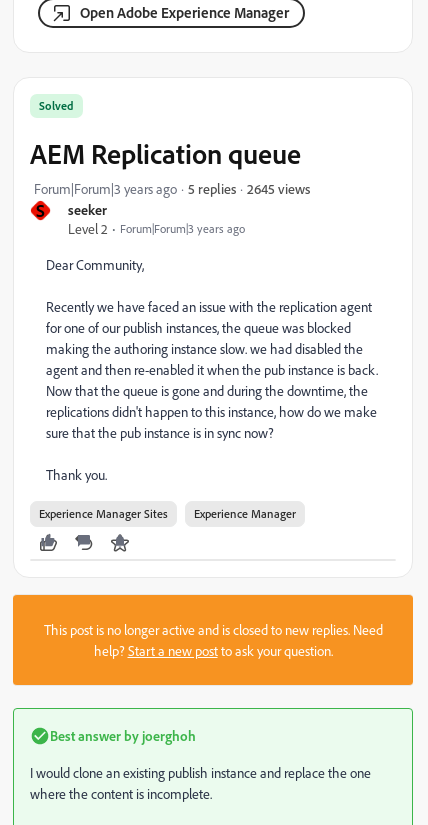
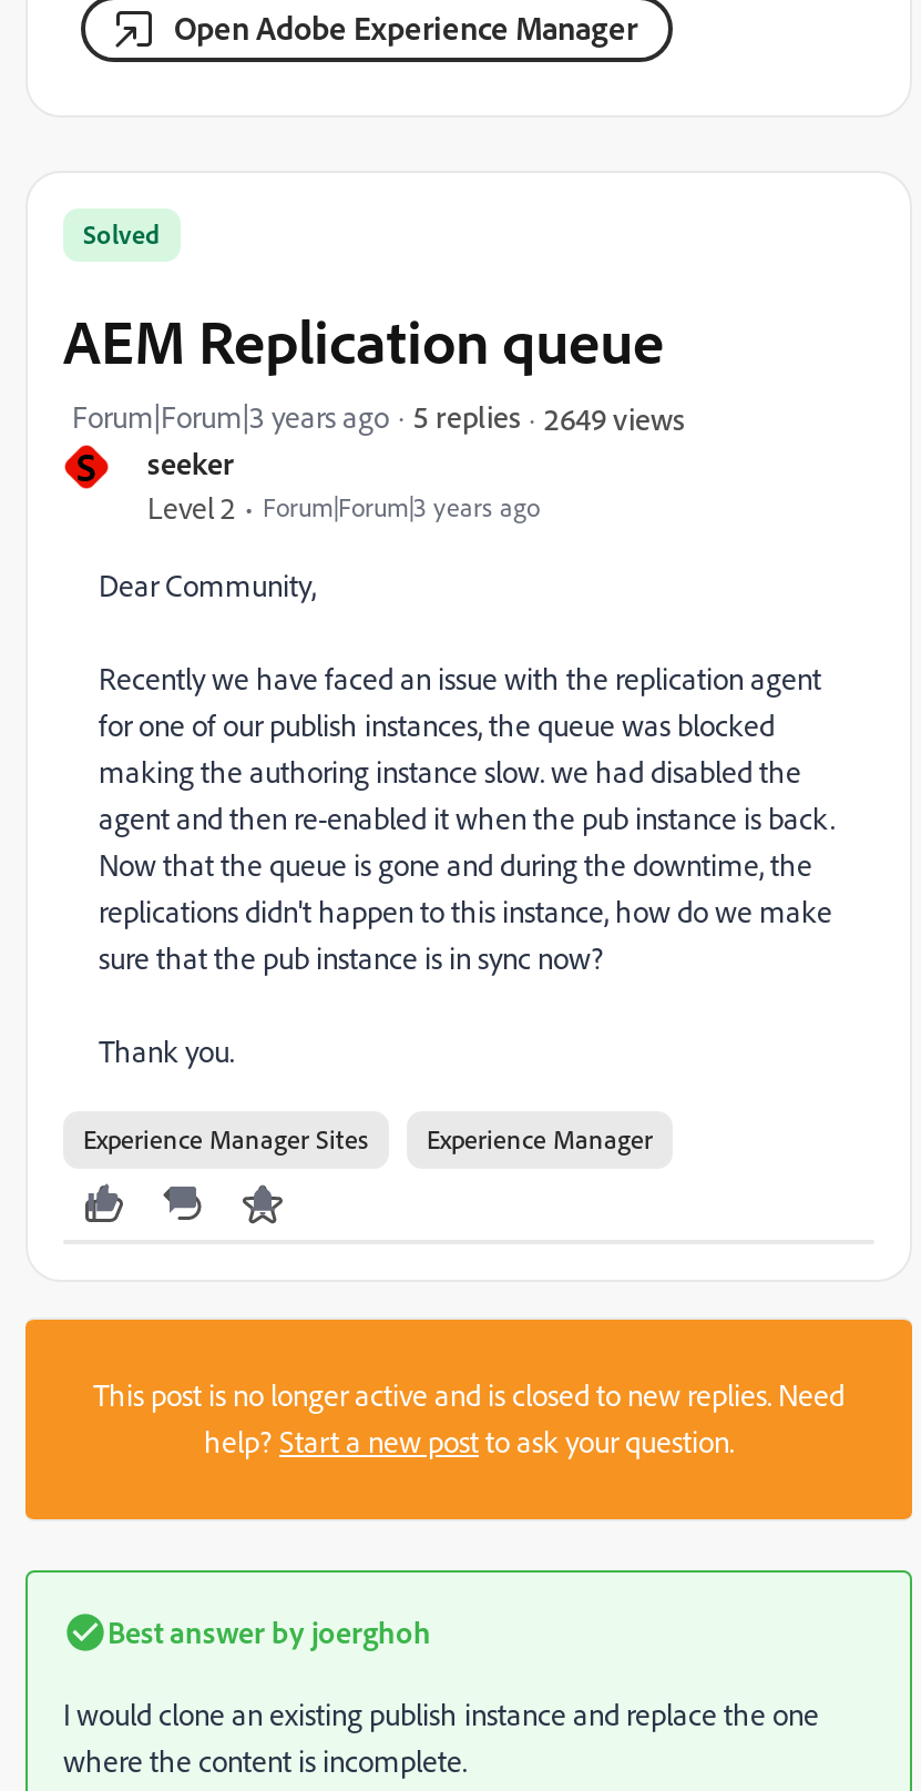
[247,179,310,196] 2645 views -> [544,398,684,436] 2649 views

